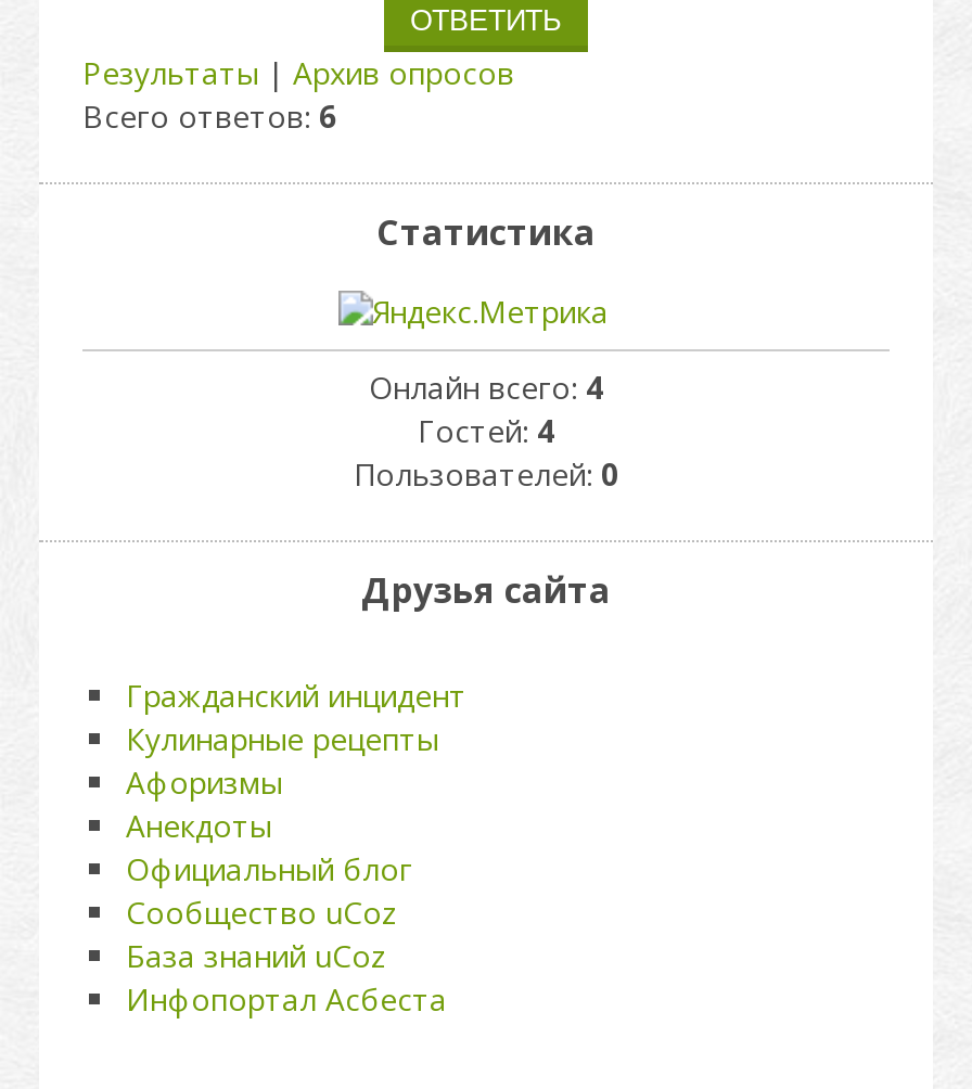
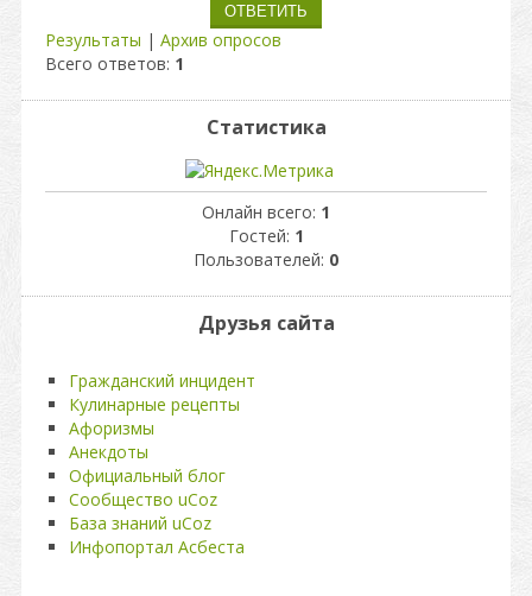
[82,96,336,137] Всего ответов: 6 -> [45,52,184,75] Всего ответов: 1
[369,367,603,408] Онлайн всего: 4 -> [202,201,330,223] Онлайн всего: 1
[418,410,554,451] Гостей: 4 -> [229,224,303,247] Гостей: 1

